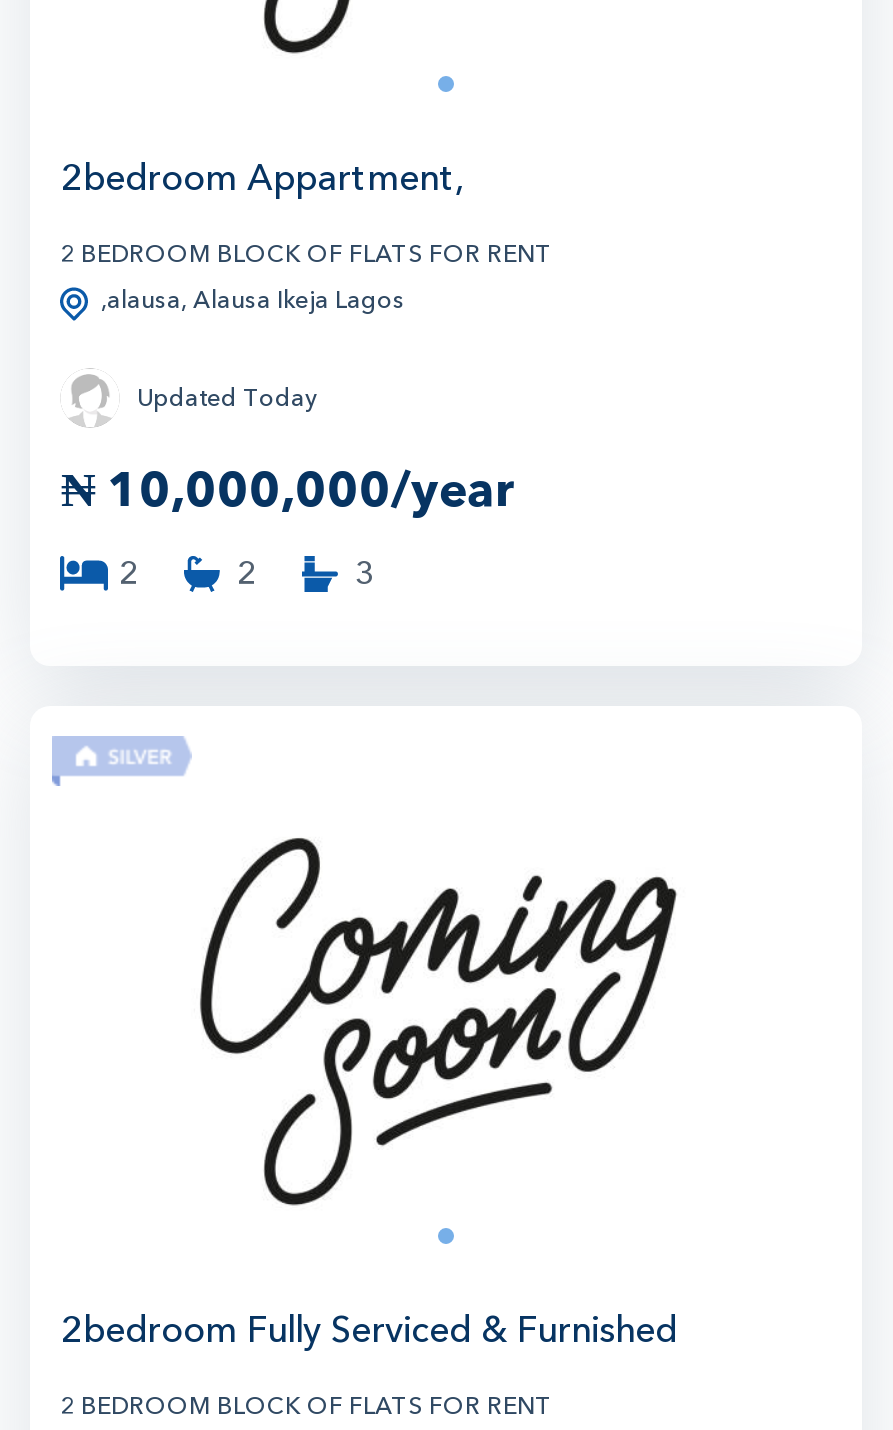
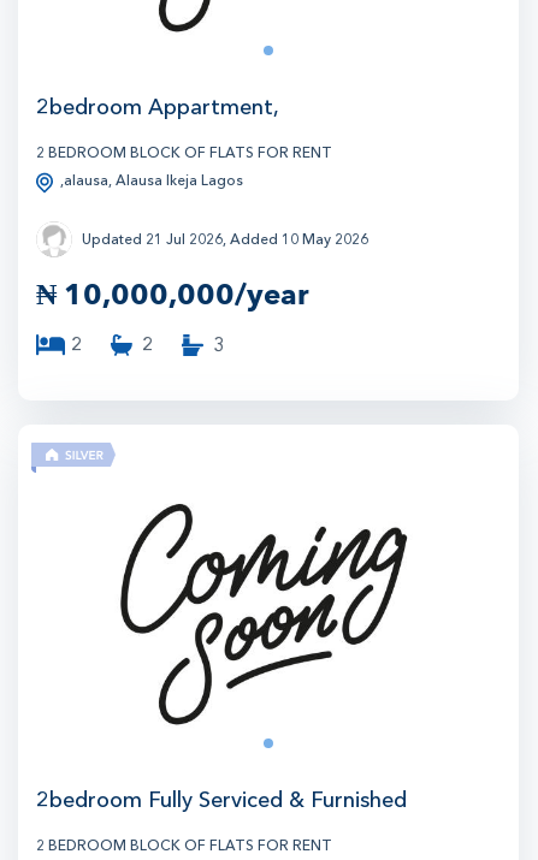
[137,382,317,414] Updated Today -> [82,230,369,249] Updated 21 Jul 2026, Added 10 May 2026

